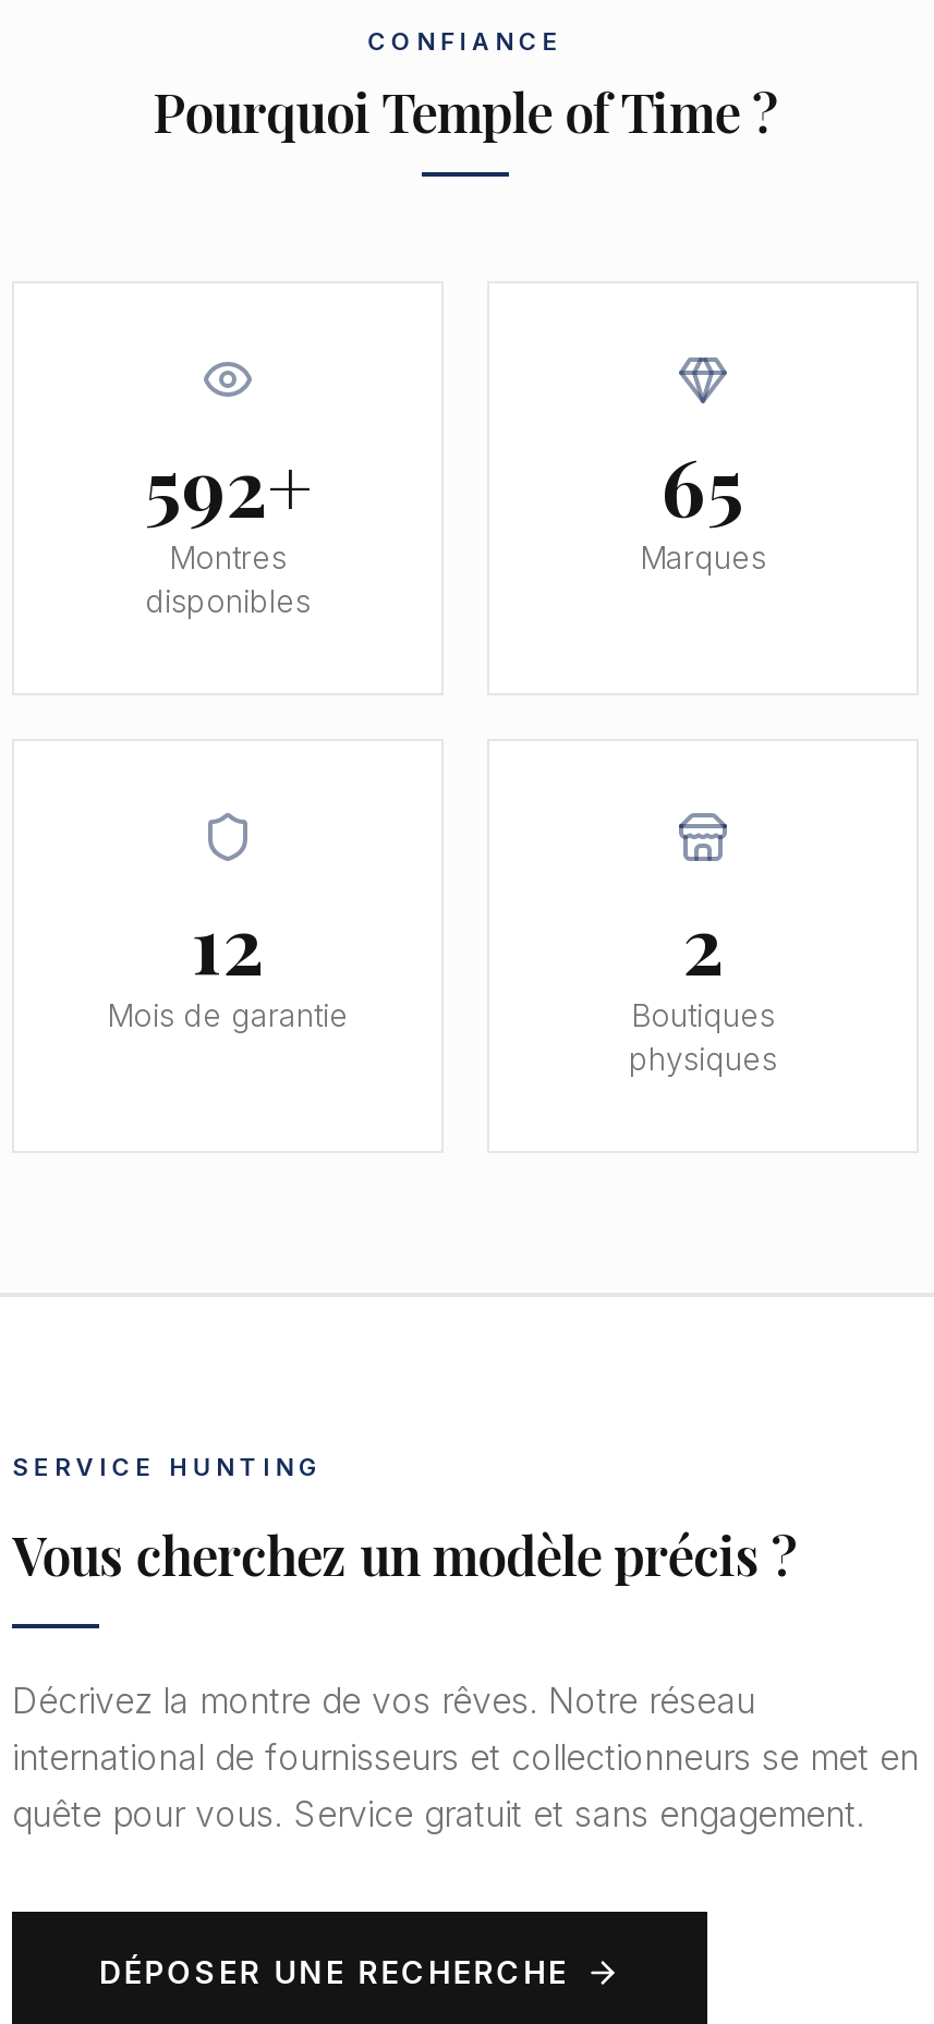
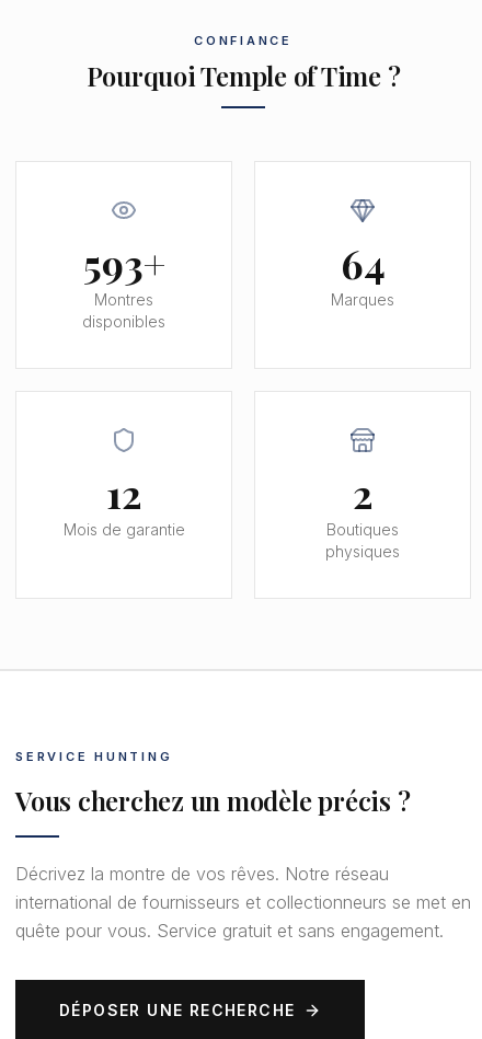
[145,432,311,536] 592+ -> [83,236,165,289] 593+
[662,432,744,536] 65 -> [340,236,385,289] 64

